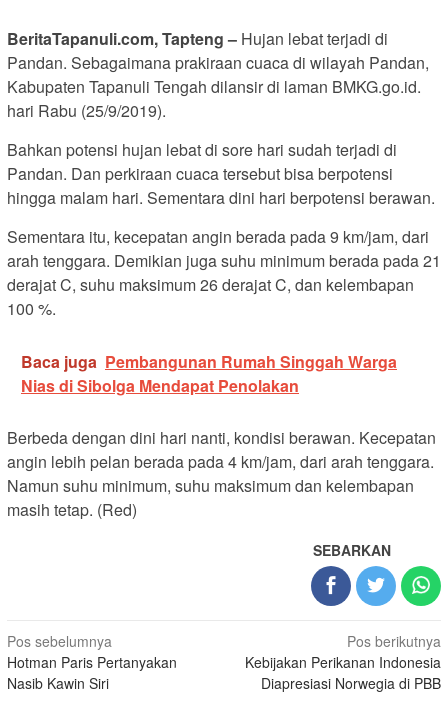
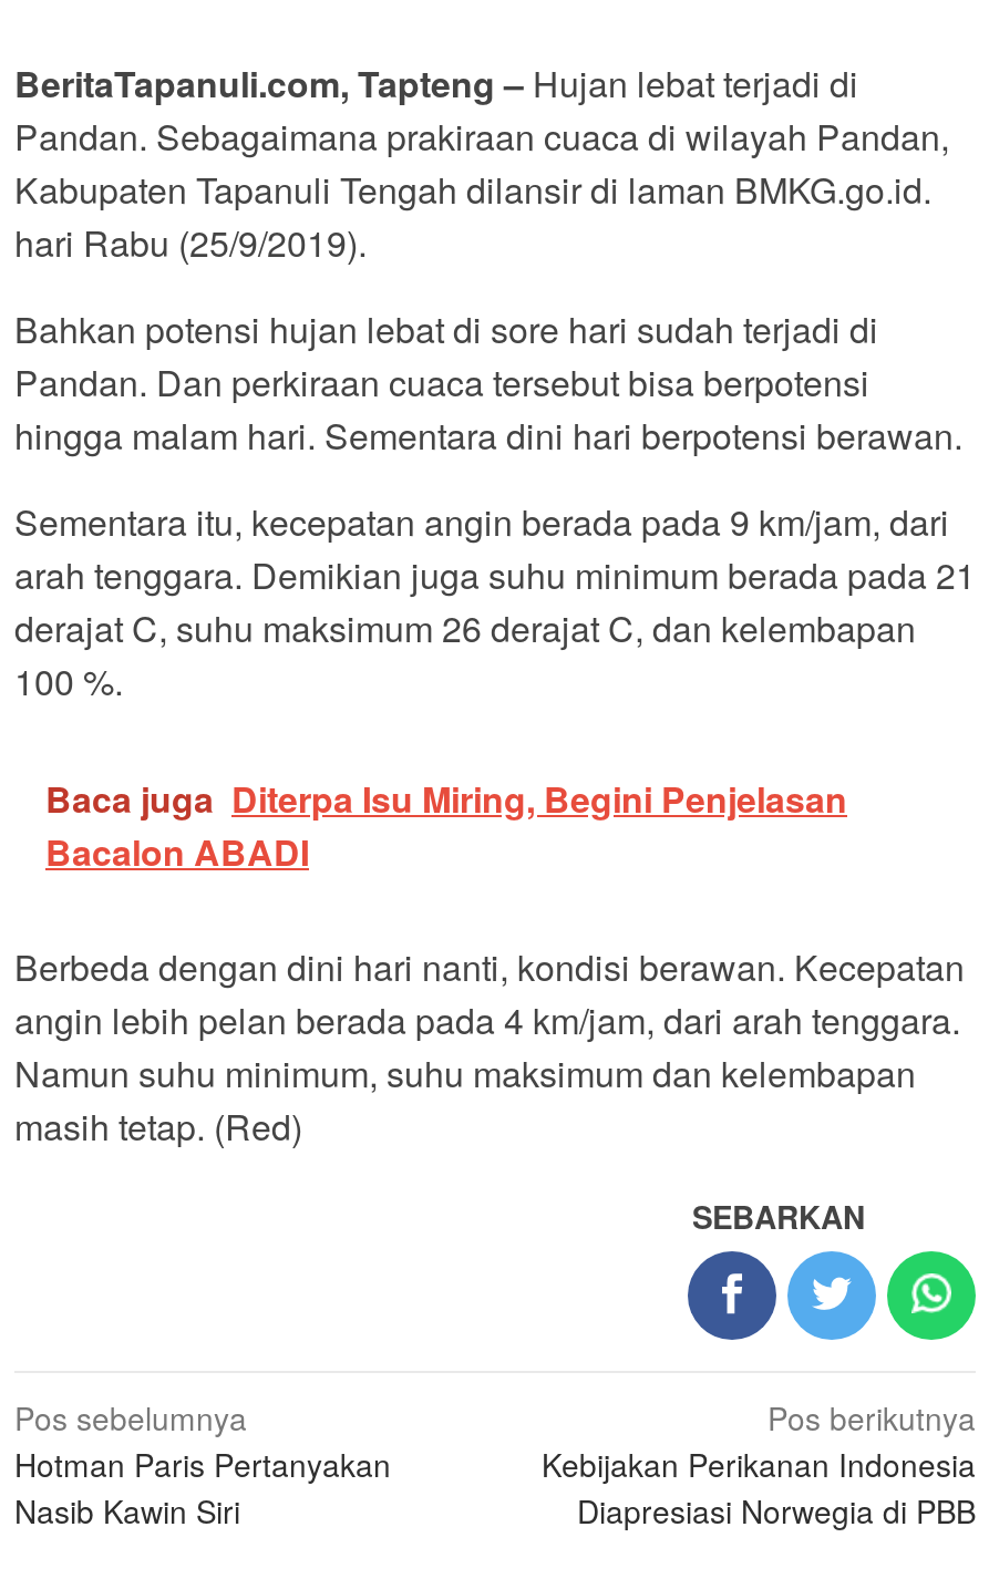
[21,350,397,397] Baca juga Pembangunan Rumah Singgah Warga | Nias di Sibolga Mendapat Penolakan -> [45,773,847,877] Baca juga Diterpa Isu Miring, Begini Penjelasan | Bacalon ABADI

